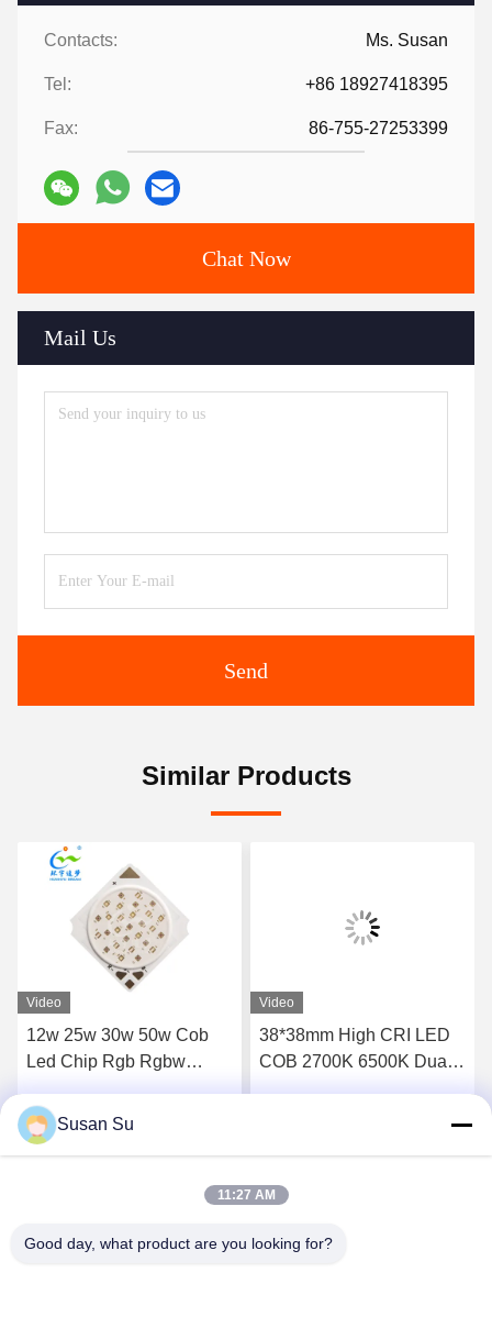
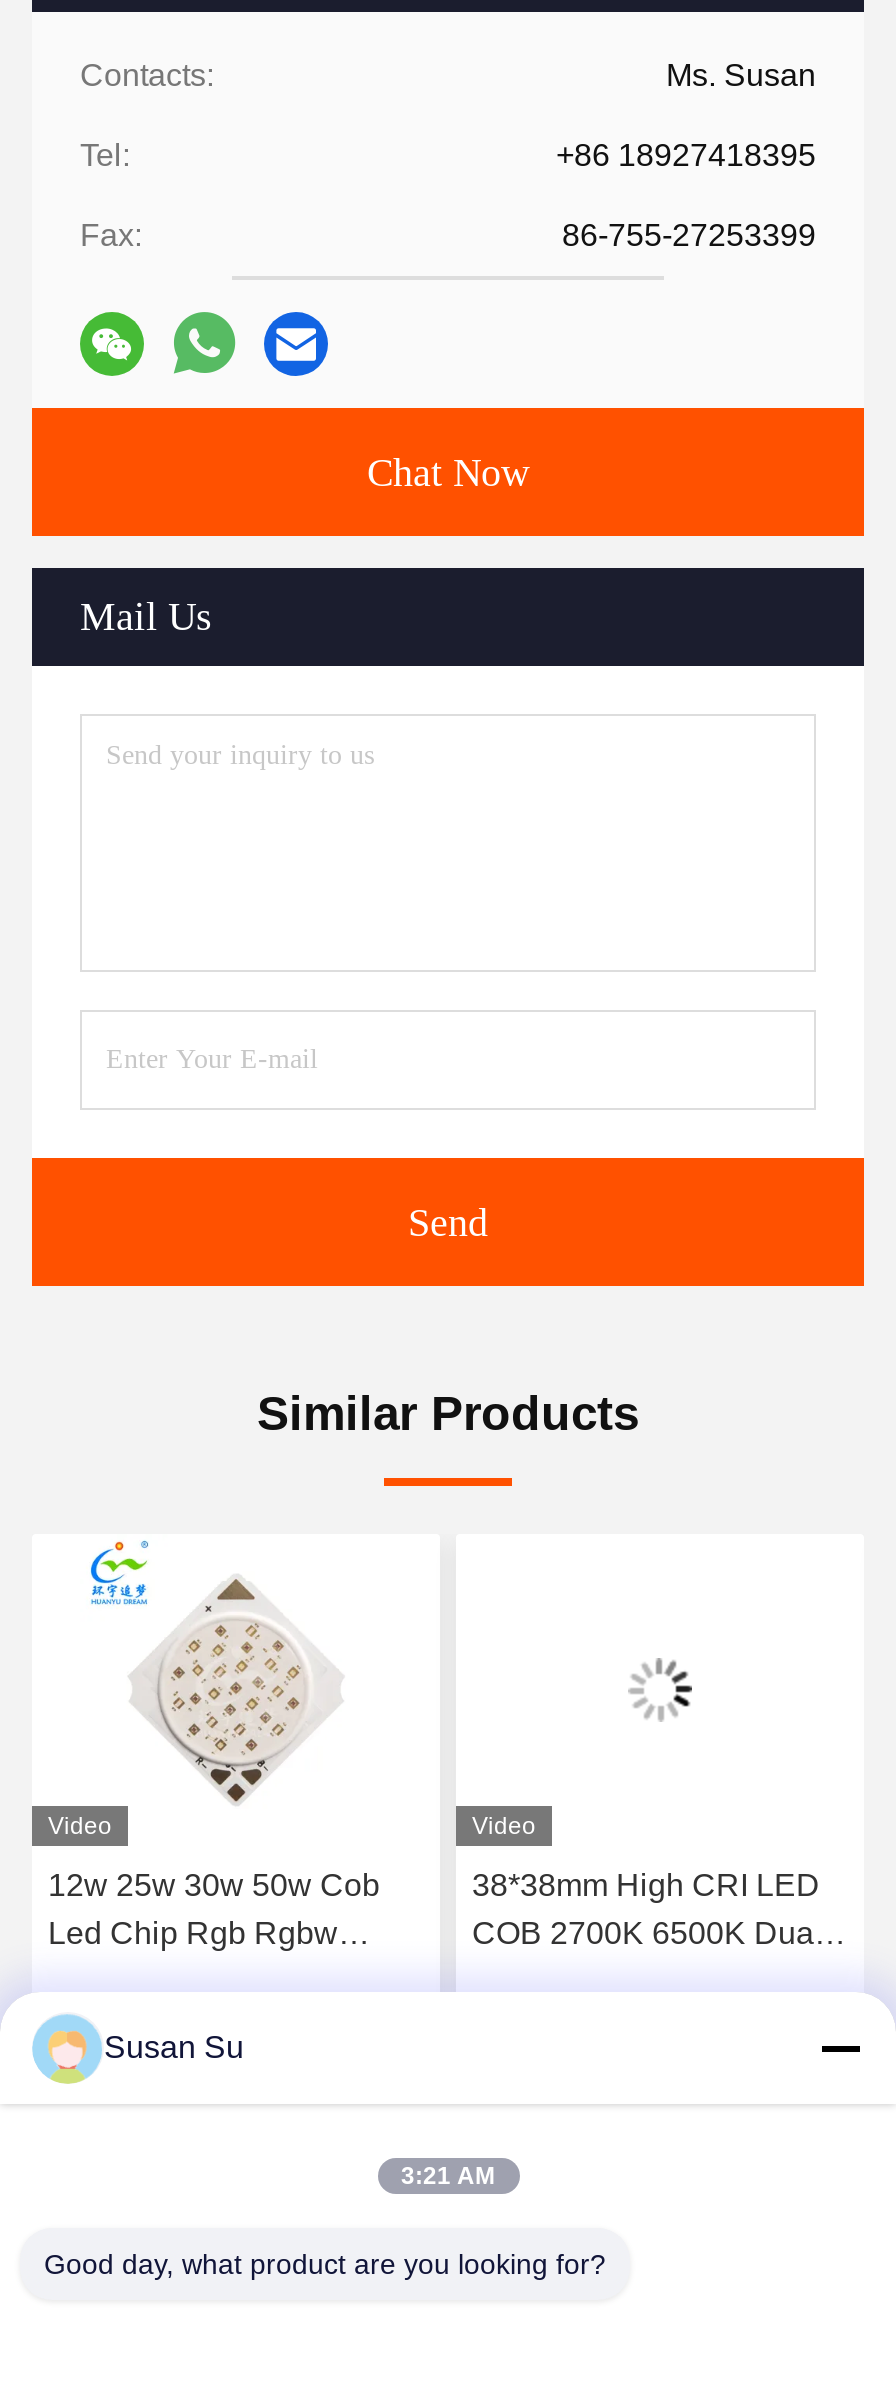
[217,1187,275,1203] 11:27 AM -> [401,2162,495,2190] 3:21 AM

